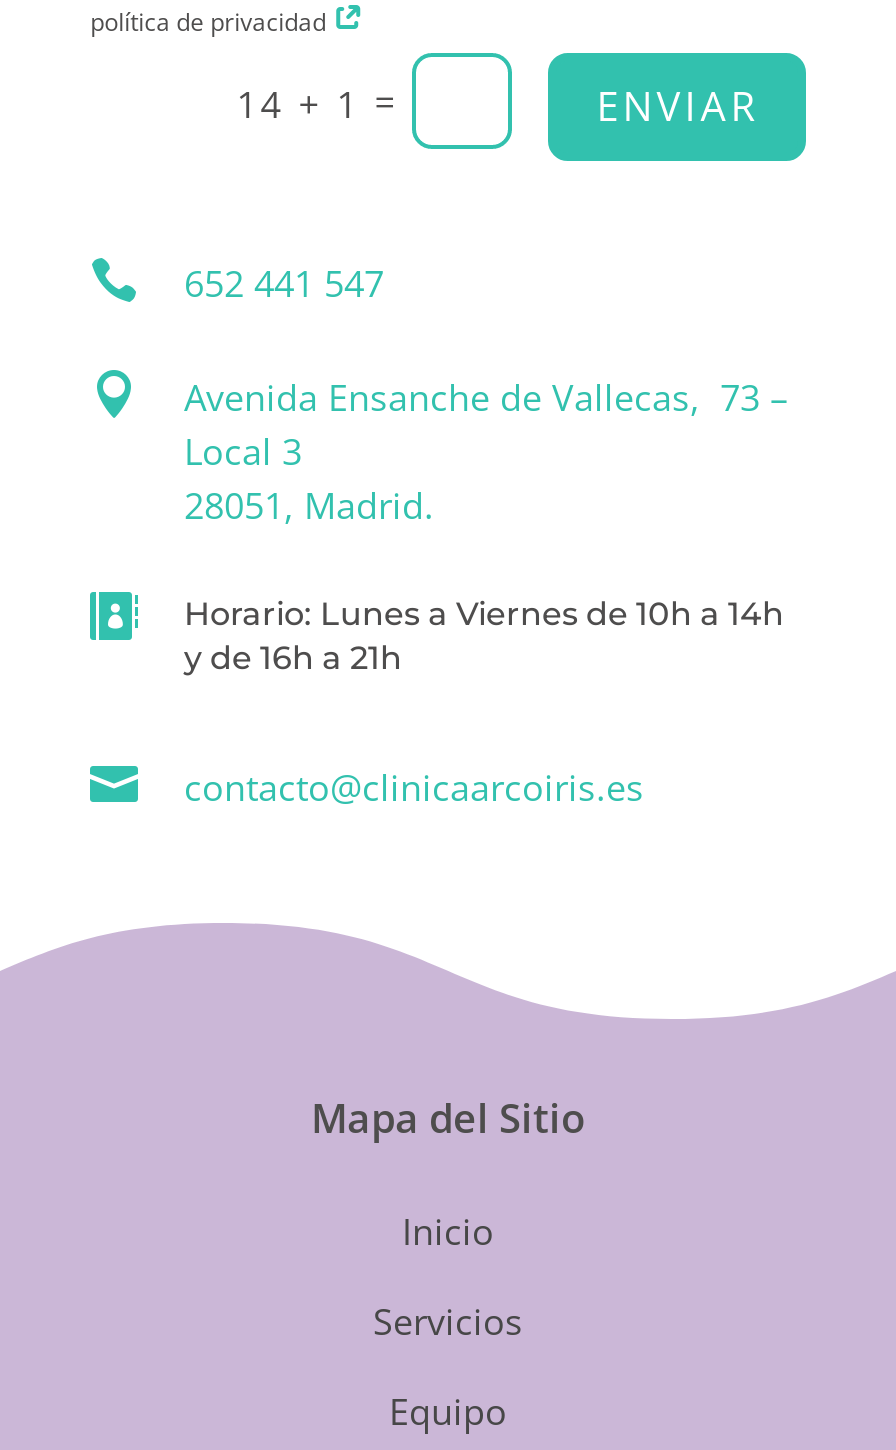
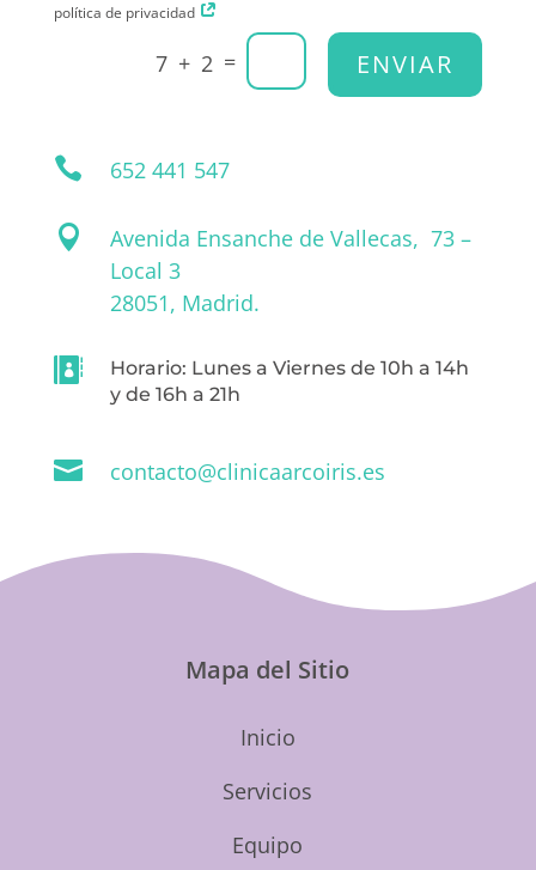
[236,77,412,129] 14 + 1 = -> [156,46,247,77] 7 + 2 =

